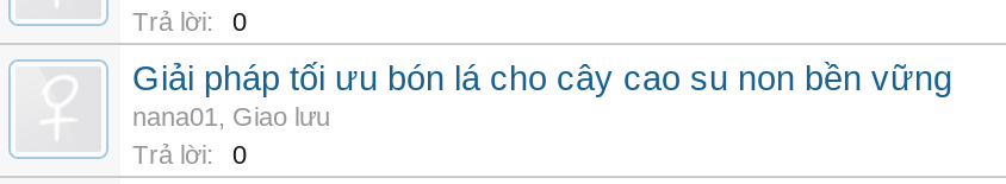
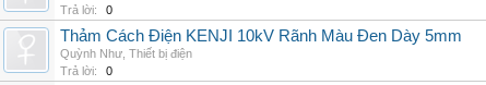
[132,59,952,131] Giải pháp tối ưu bón lá cho cây cao su non bền vững | nana01, Giao lưu -> [60,27,462,60] Thảm Cách Điện KENJI 10kV Rãnh Màu Đen Dày 5mm | Quỳnh Như, Thiết bị điện

